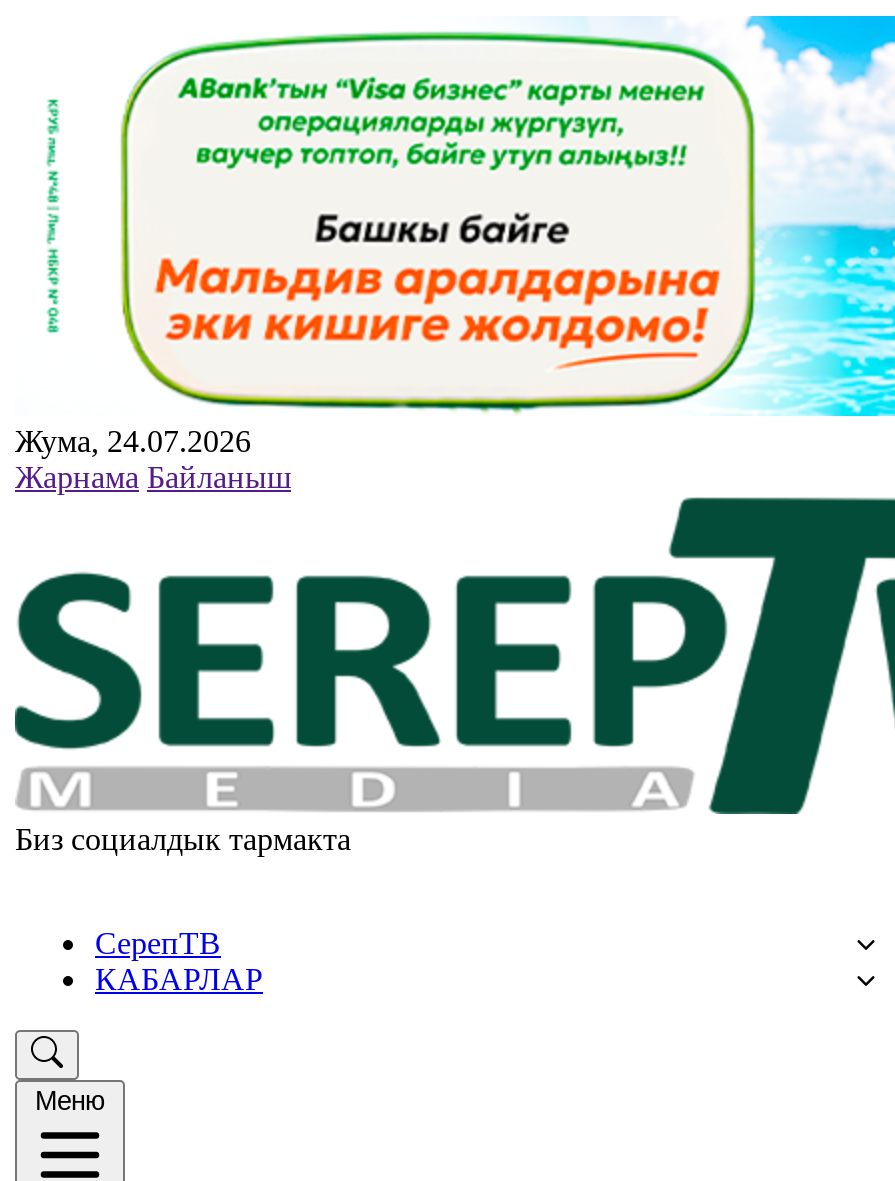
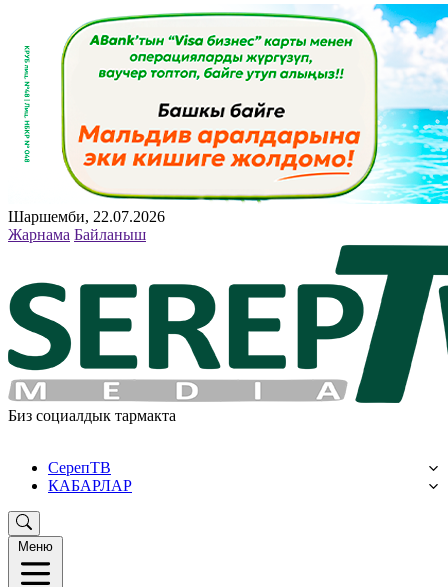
[15,424,251,458] Жума, 24.07.2026 -> [8,208,165,225] Шаршемби, 22.07.2026

